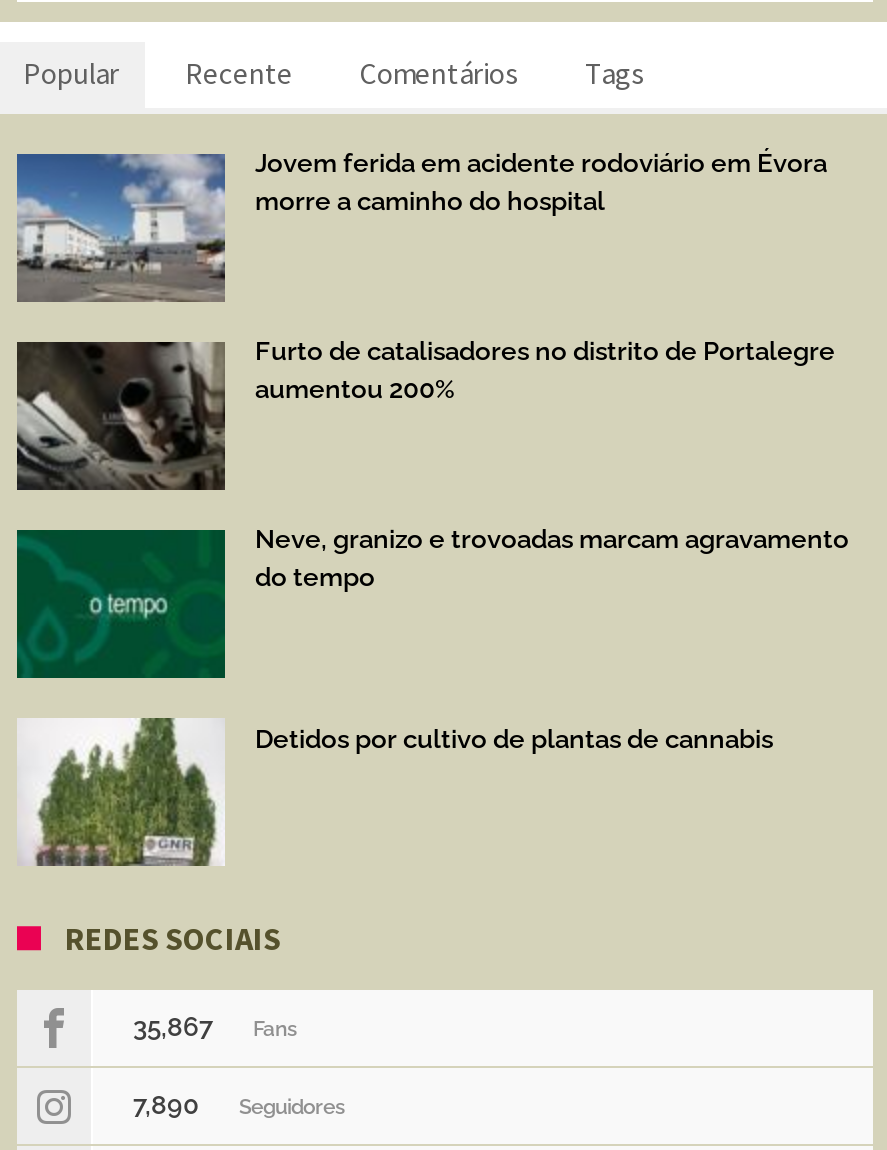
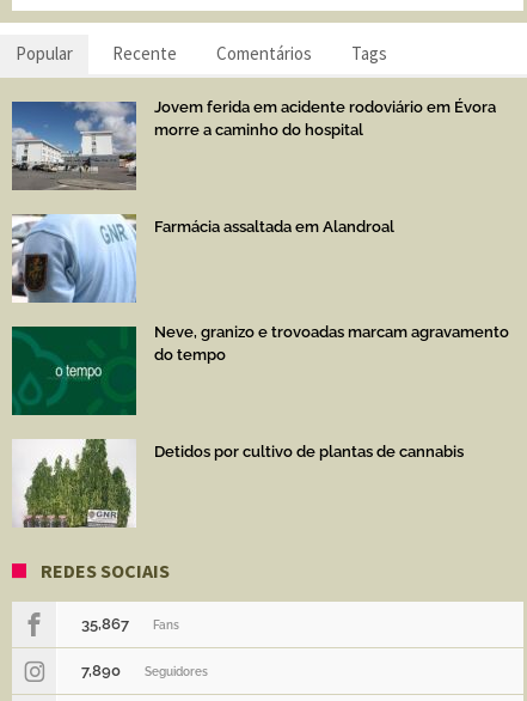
[15,337,835,492] [image] | Furto de catalisadores no distrito de Portalegre | aumentou 200% -> [12,213,394,303] [image] | Farmácia assaltada em Alandroal

